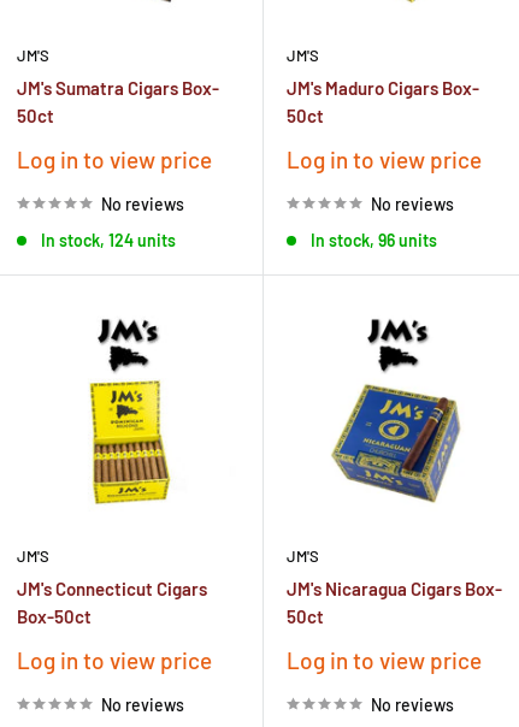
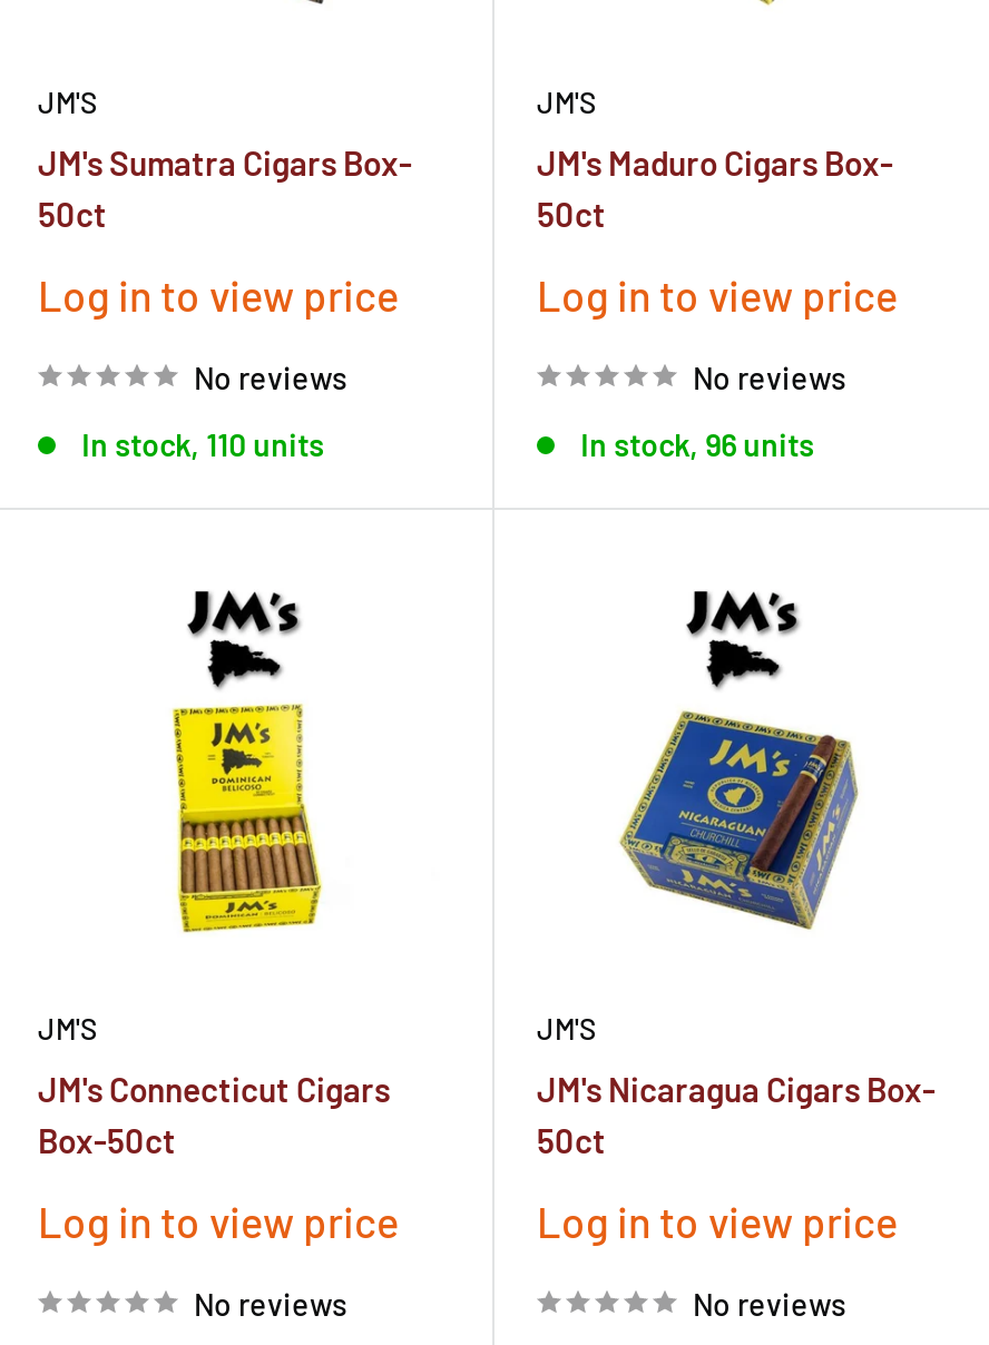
[40,230,175,250] In stock, 124 units -> [82,425,324,463] In stock, 110 units

